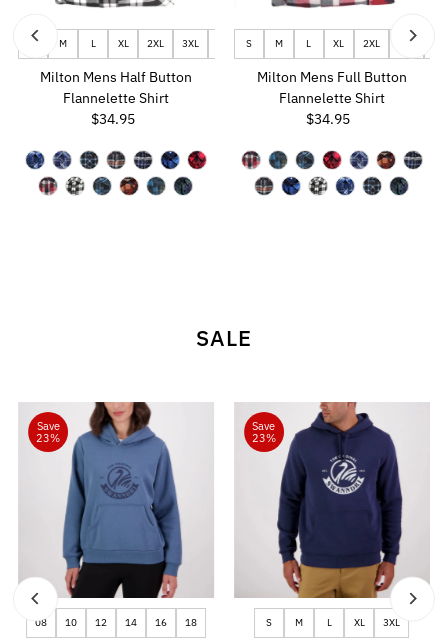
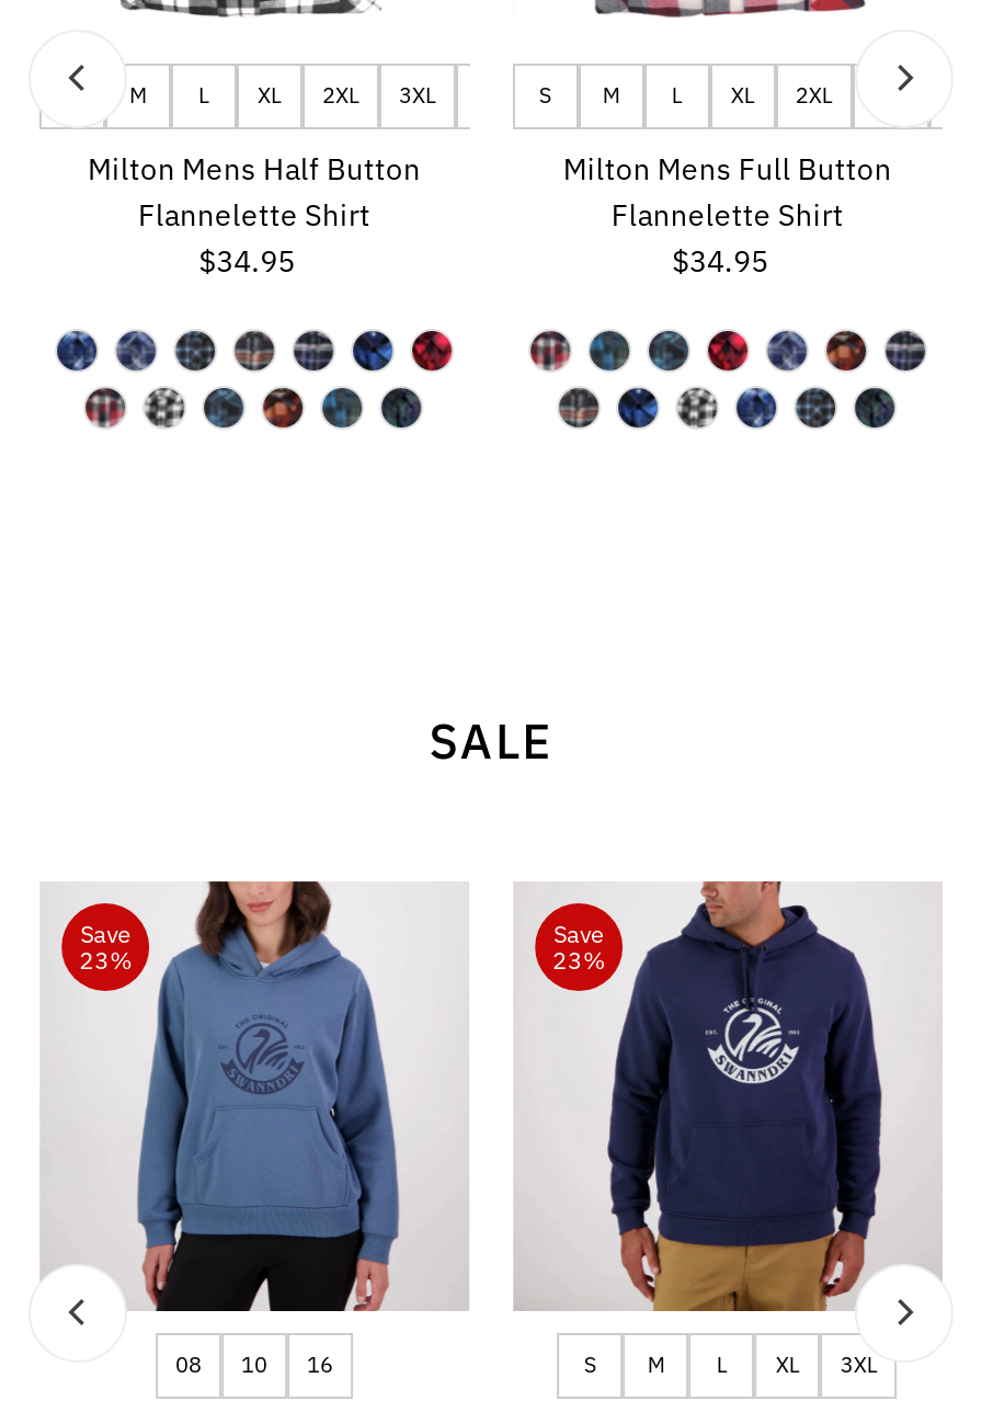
[95,616,137,629] 12 | 14 -> none
[185,616,197,629] 18 -> none

